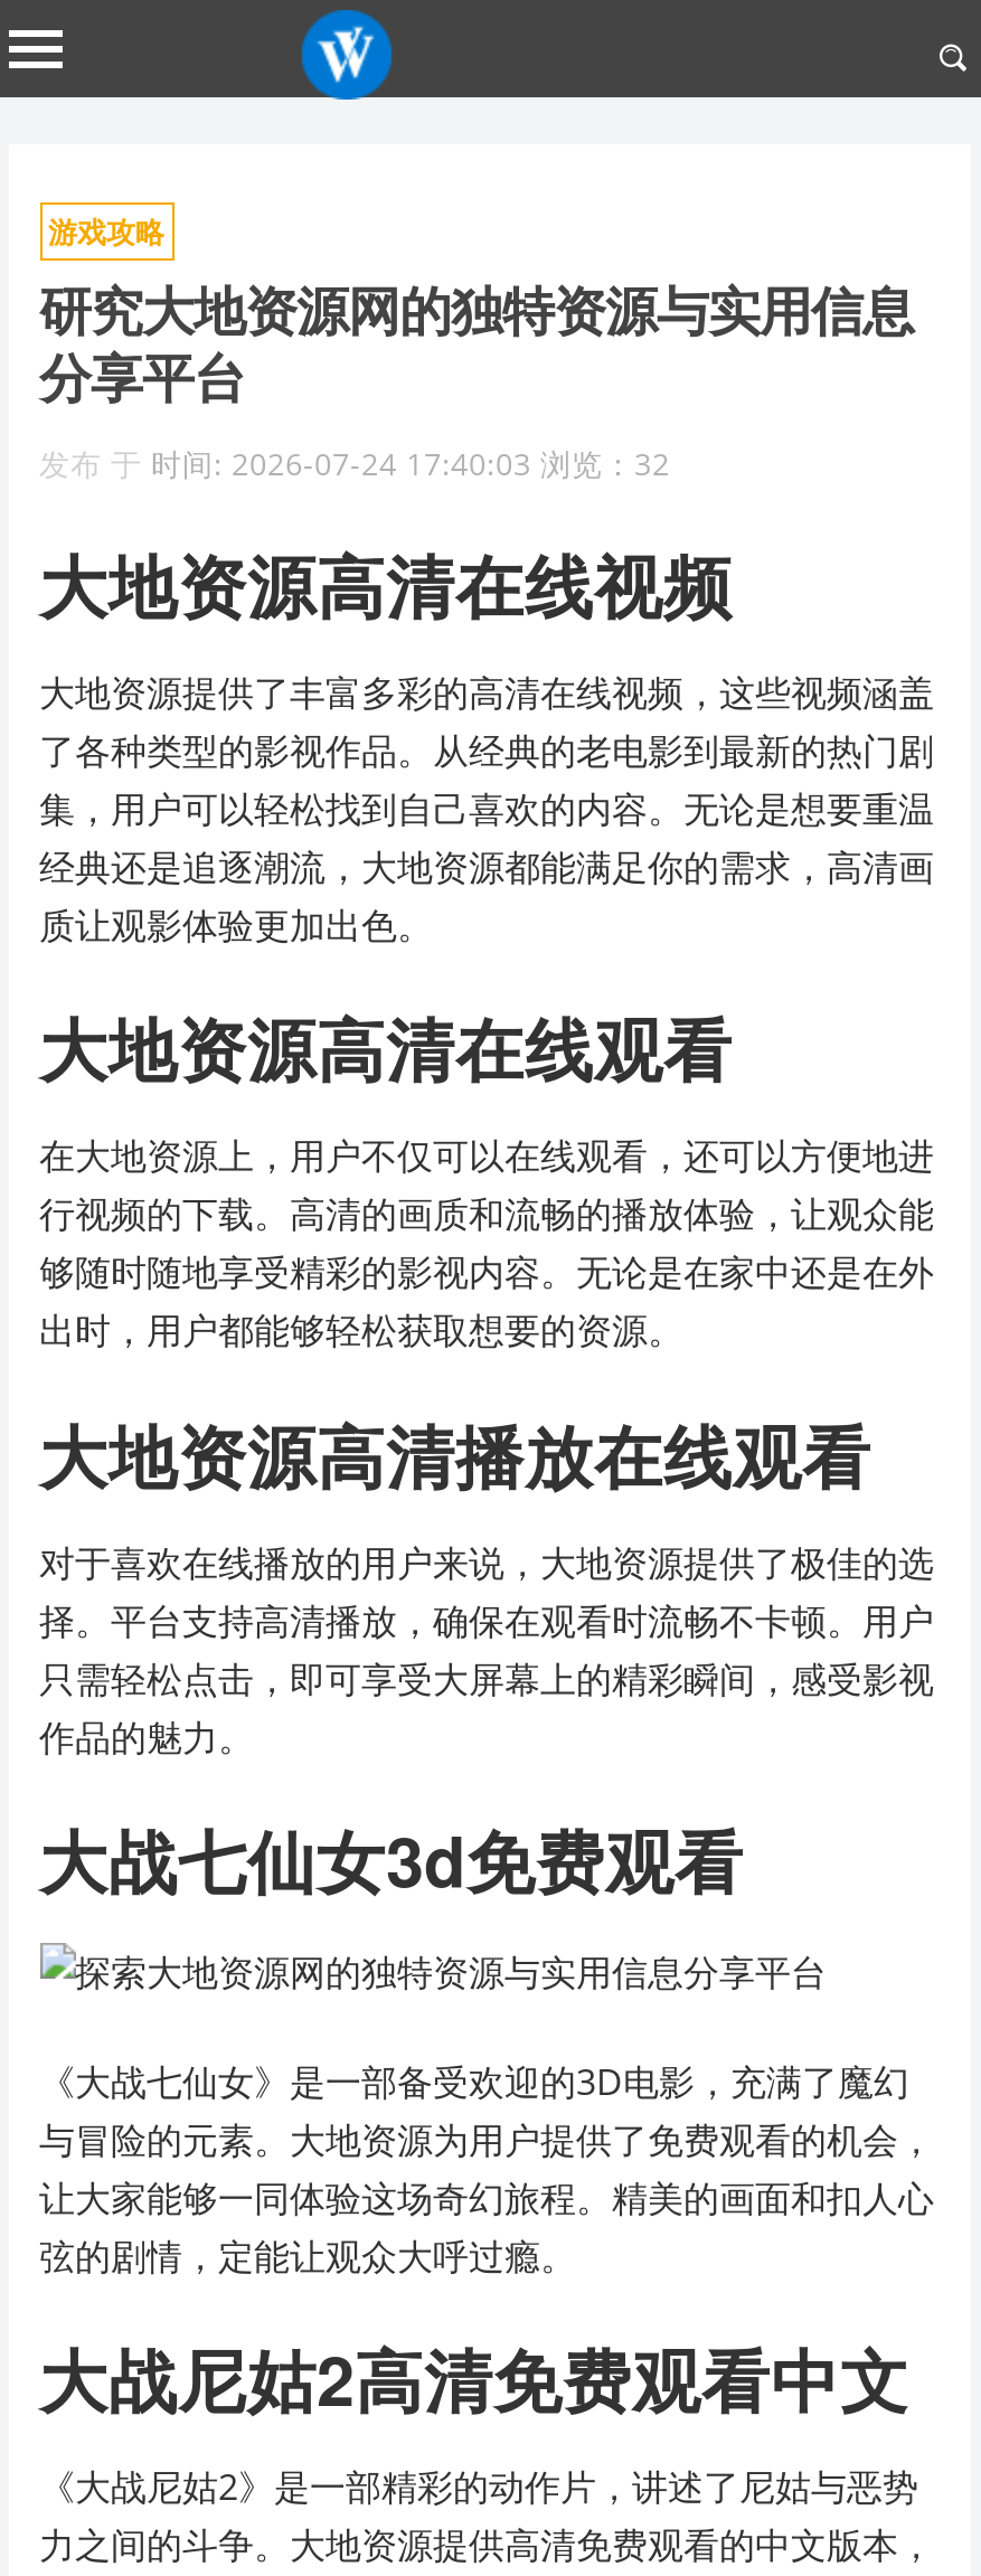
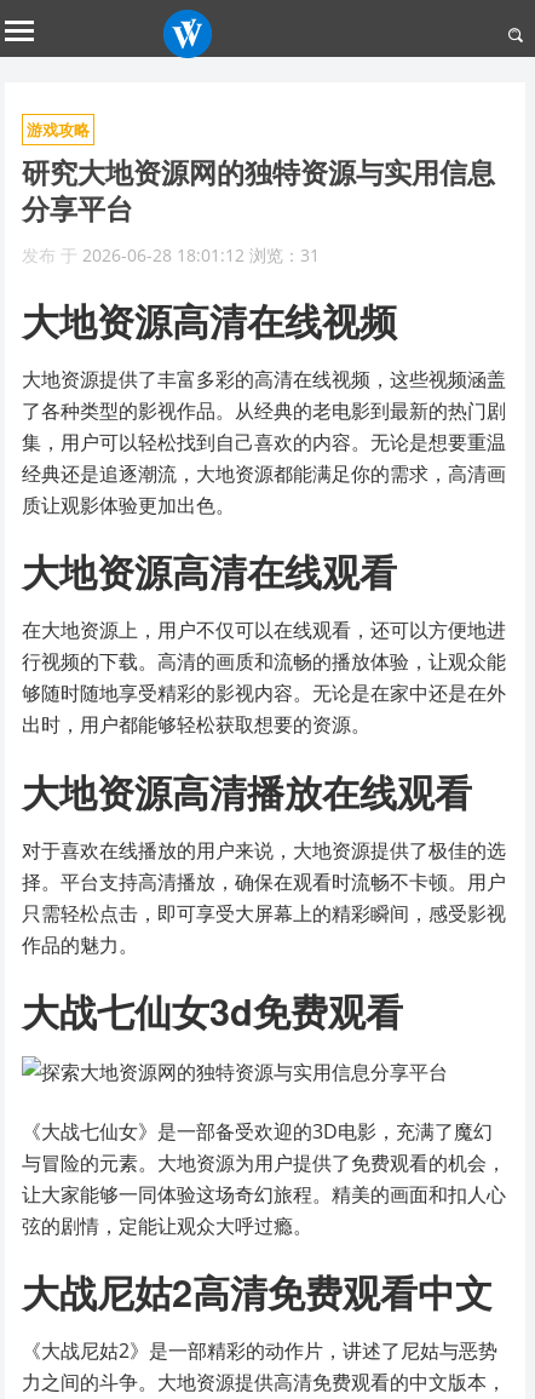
[39,444,670,484] 发布于时间: 2026-07-24 17:40:03浏览：32 -> [21,245,319,266] 发布于2026-06-28 18:01:12浏览：31

